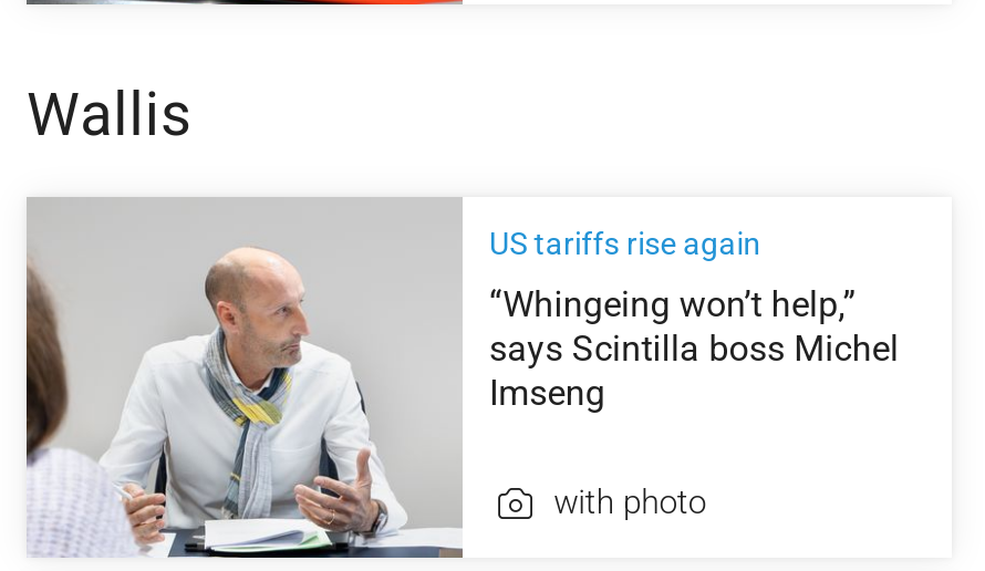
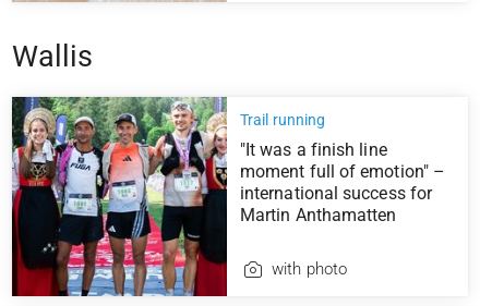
[24,197,761,560] [image] | US tariffs rise again -> [11,96,325,297] [image] | Trail running
[489,283,899,413] “Whingeing won’t help,” | says Scintilla boss Michel | Imseng -> [240,139,445,225] "It was a finish line | moment full of emotion" – | international success for | Martin Anthamatten

